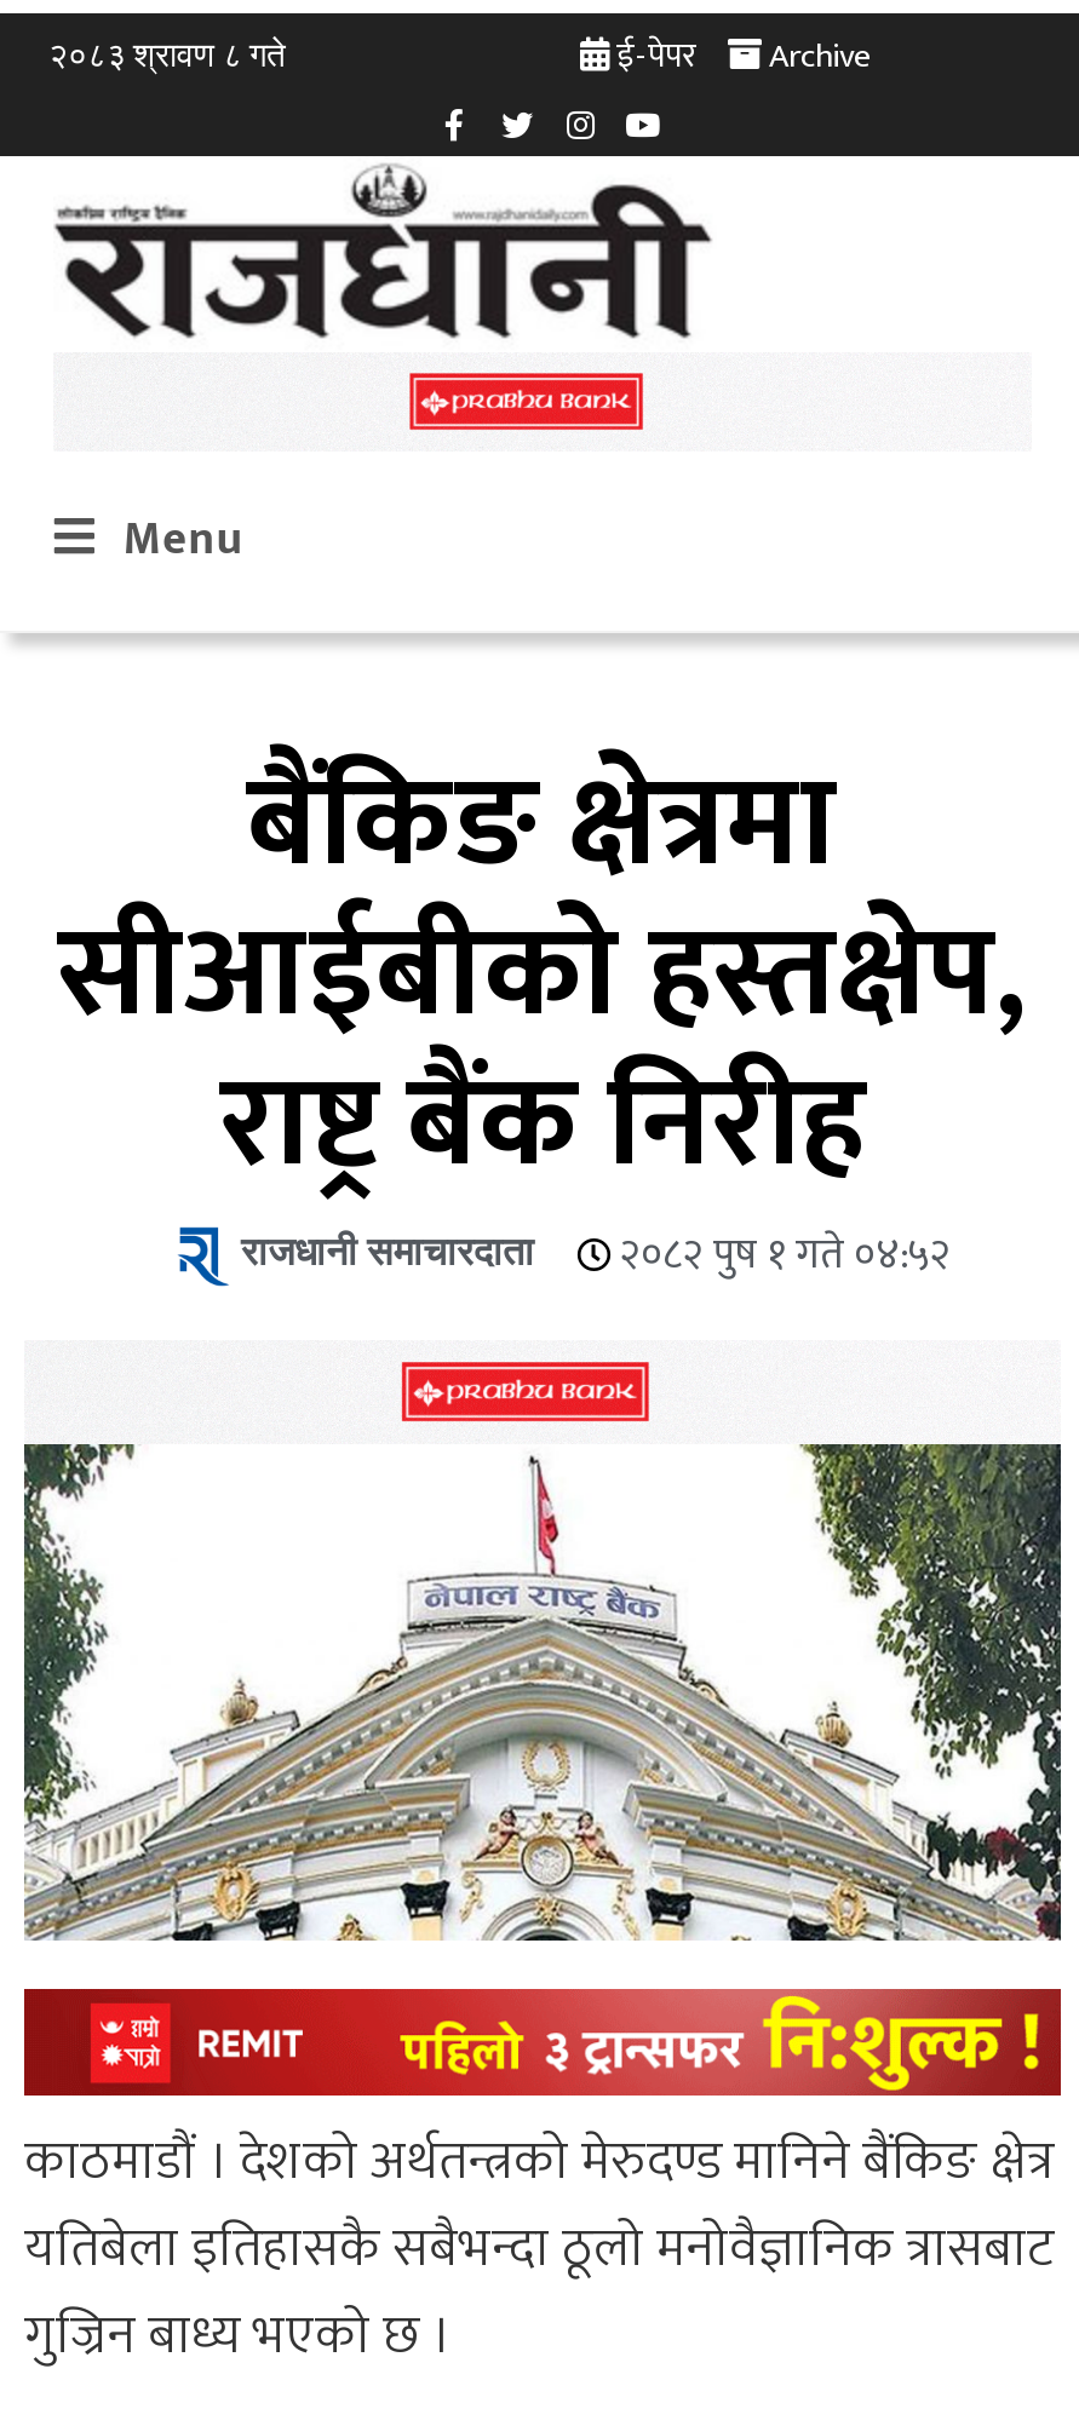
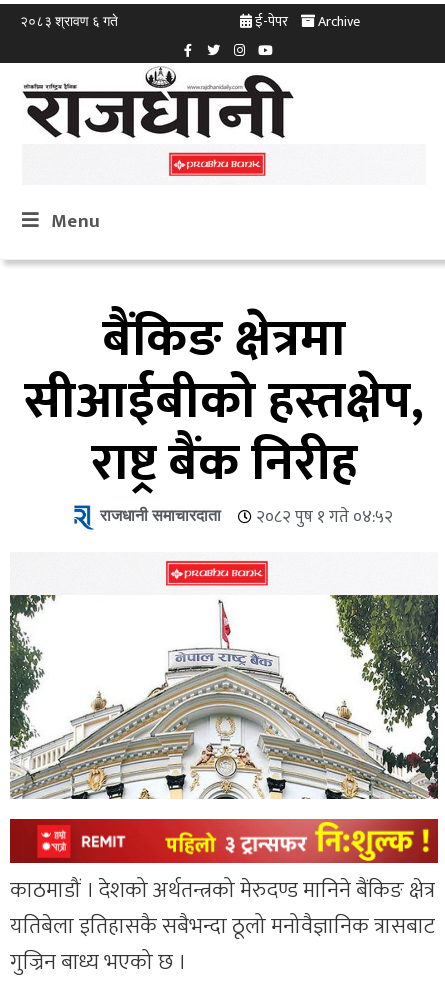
[48,35,286,74] २०८३ श्रावण ८ गते -> [20,13,118,29] २०८३ श्रावण ६ गते

